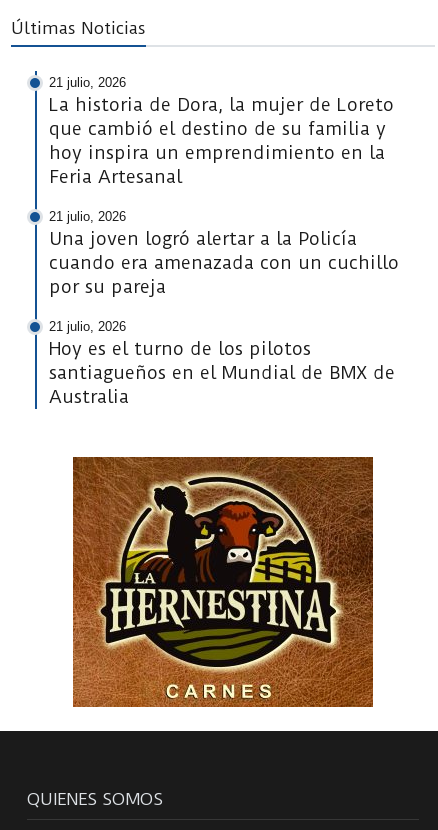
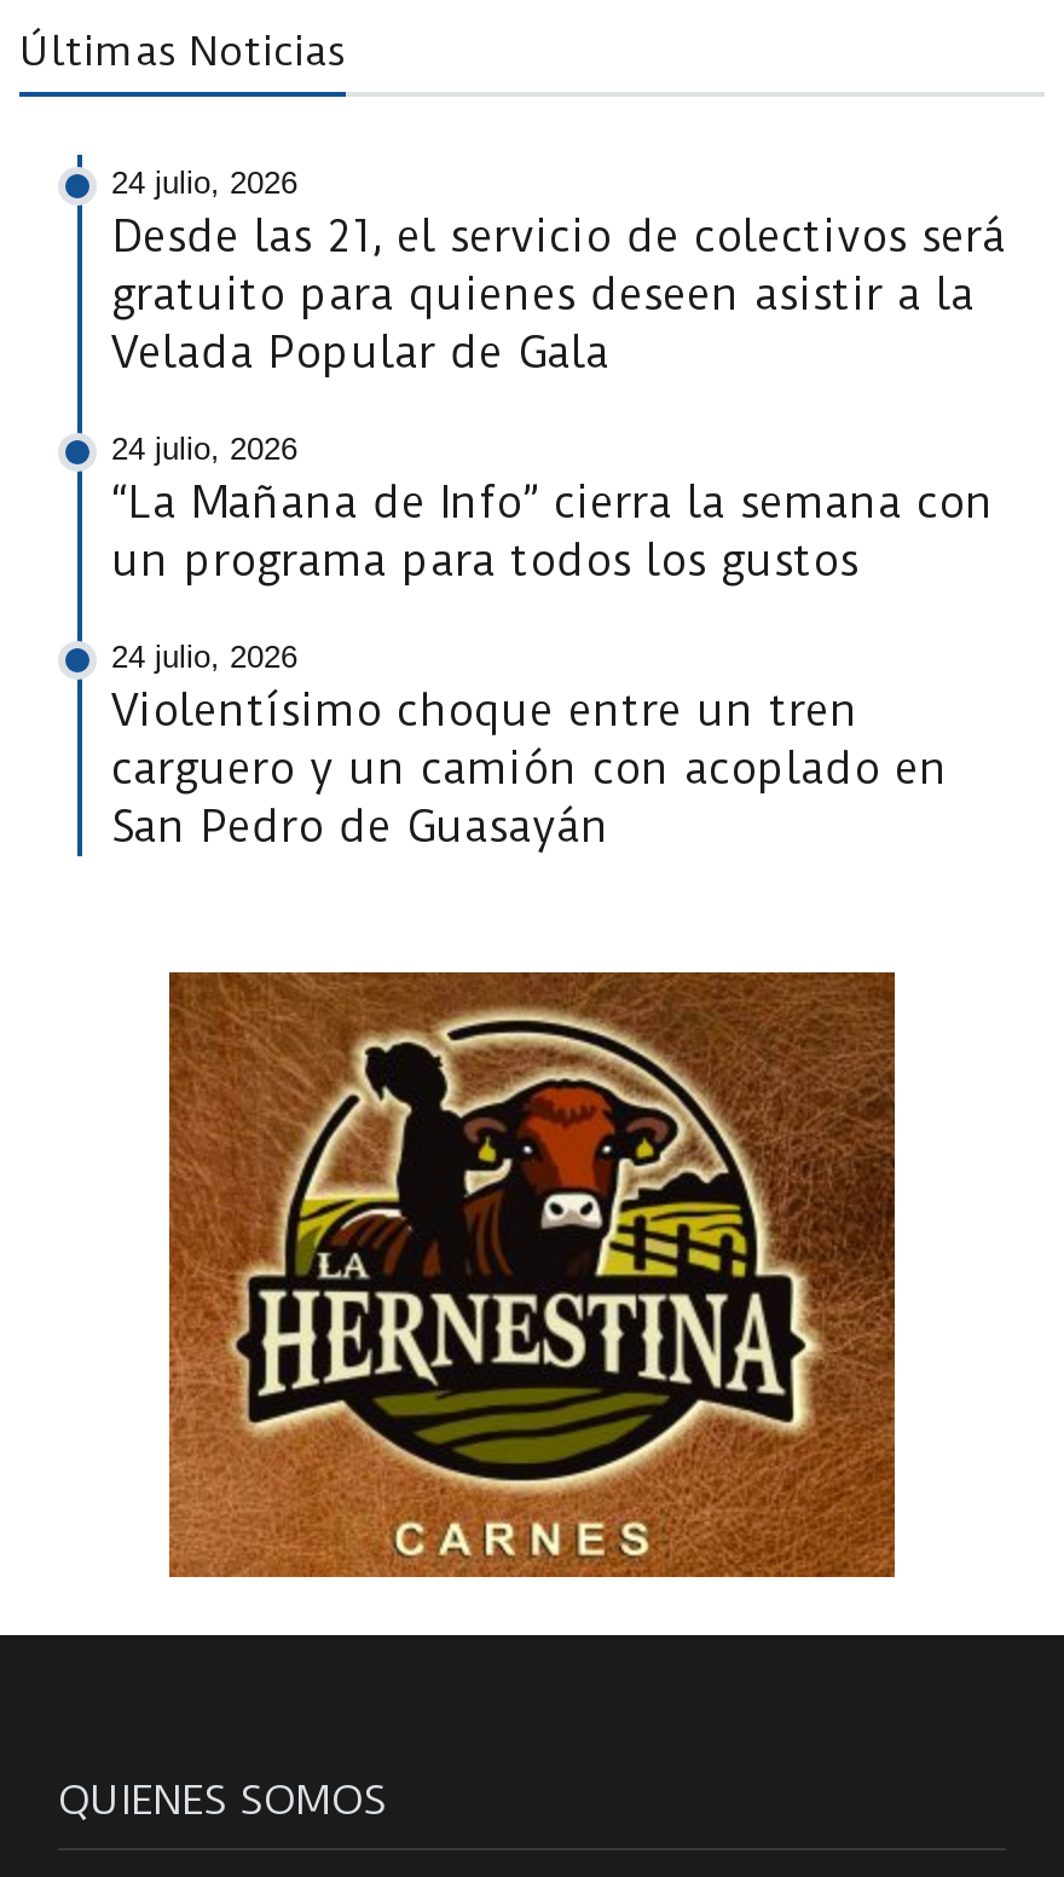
[49,75,394,187] 21 julio, 2026 | La historia de Dora, la mujer de Loreto | que cambió el destino de su familia y | hoy inspira un emprendimiento en la | Feria Artesanal -> [111,164,1006,377] 24 julio, 2026 | Desde las 21, el servicio de colectivos será | gratuito para quienes deseen asistir a la | Velada Popular de Gala
[49,209,399,297] 21 julio, 2026 | Una joven logró alertar a la Policía | cuando era amenazada con un cuchillo | por su pareja -> [111,430,994,585] 24 julio, 2026 | “La Mañana de Info” cierra la semana con | un programa para todos los gustos
[49,319,395,407] 21 julio, 2026 | Hoy es el turno de los pilotos | santiagueños en el Mundial de BMX de | Australia -> [111,638,948,851] 24 julio, 2026 | Violentísimo choque entre un tren | carguero y un camión con acoplado en | San Pedro de Guasayán

